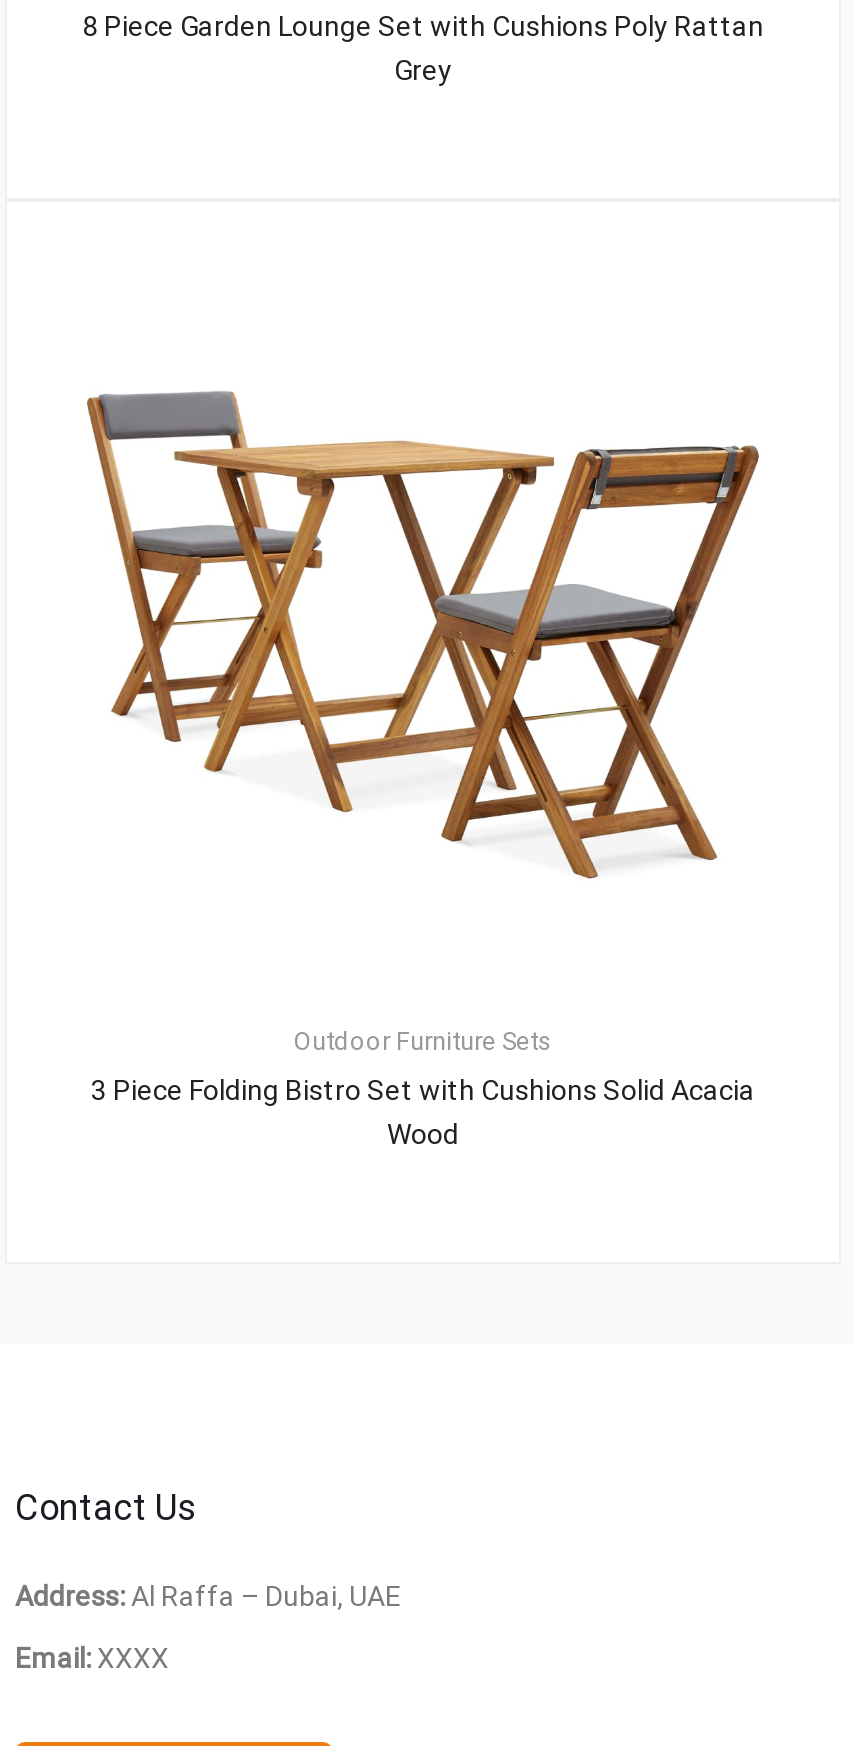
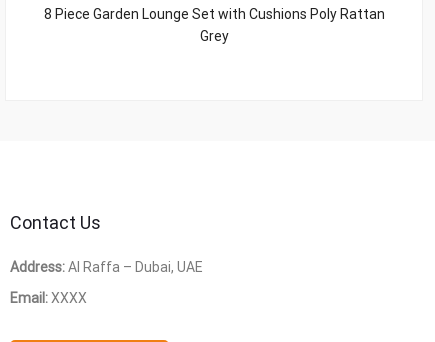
[85,390,761,880] [image] -> none
[91,1026,755,1150] Outdoor Furniture Sets | 3 Piece Folding Bistro Set with Cushions Solid Acacia | Wood -> none

